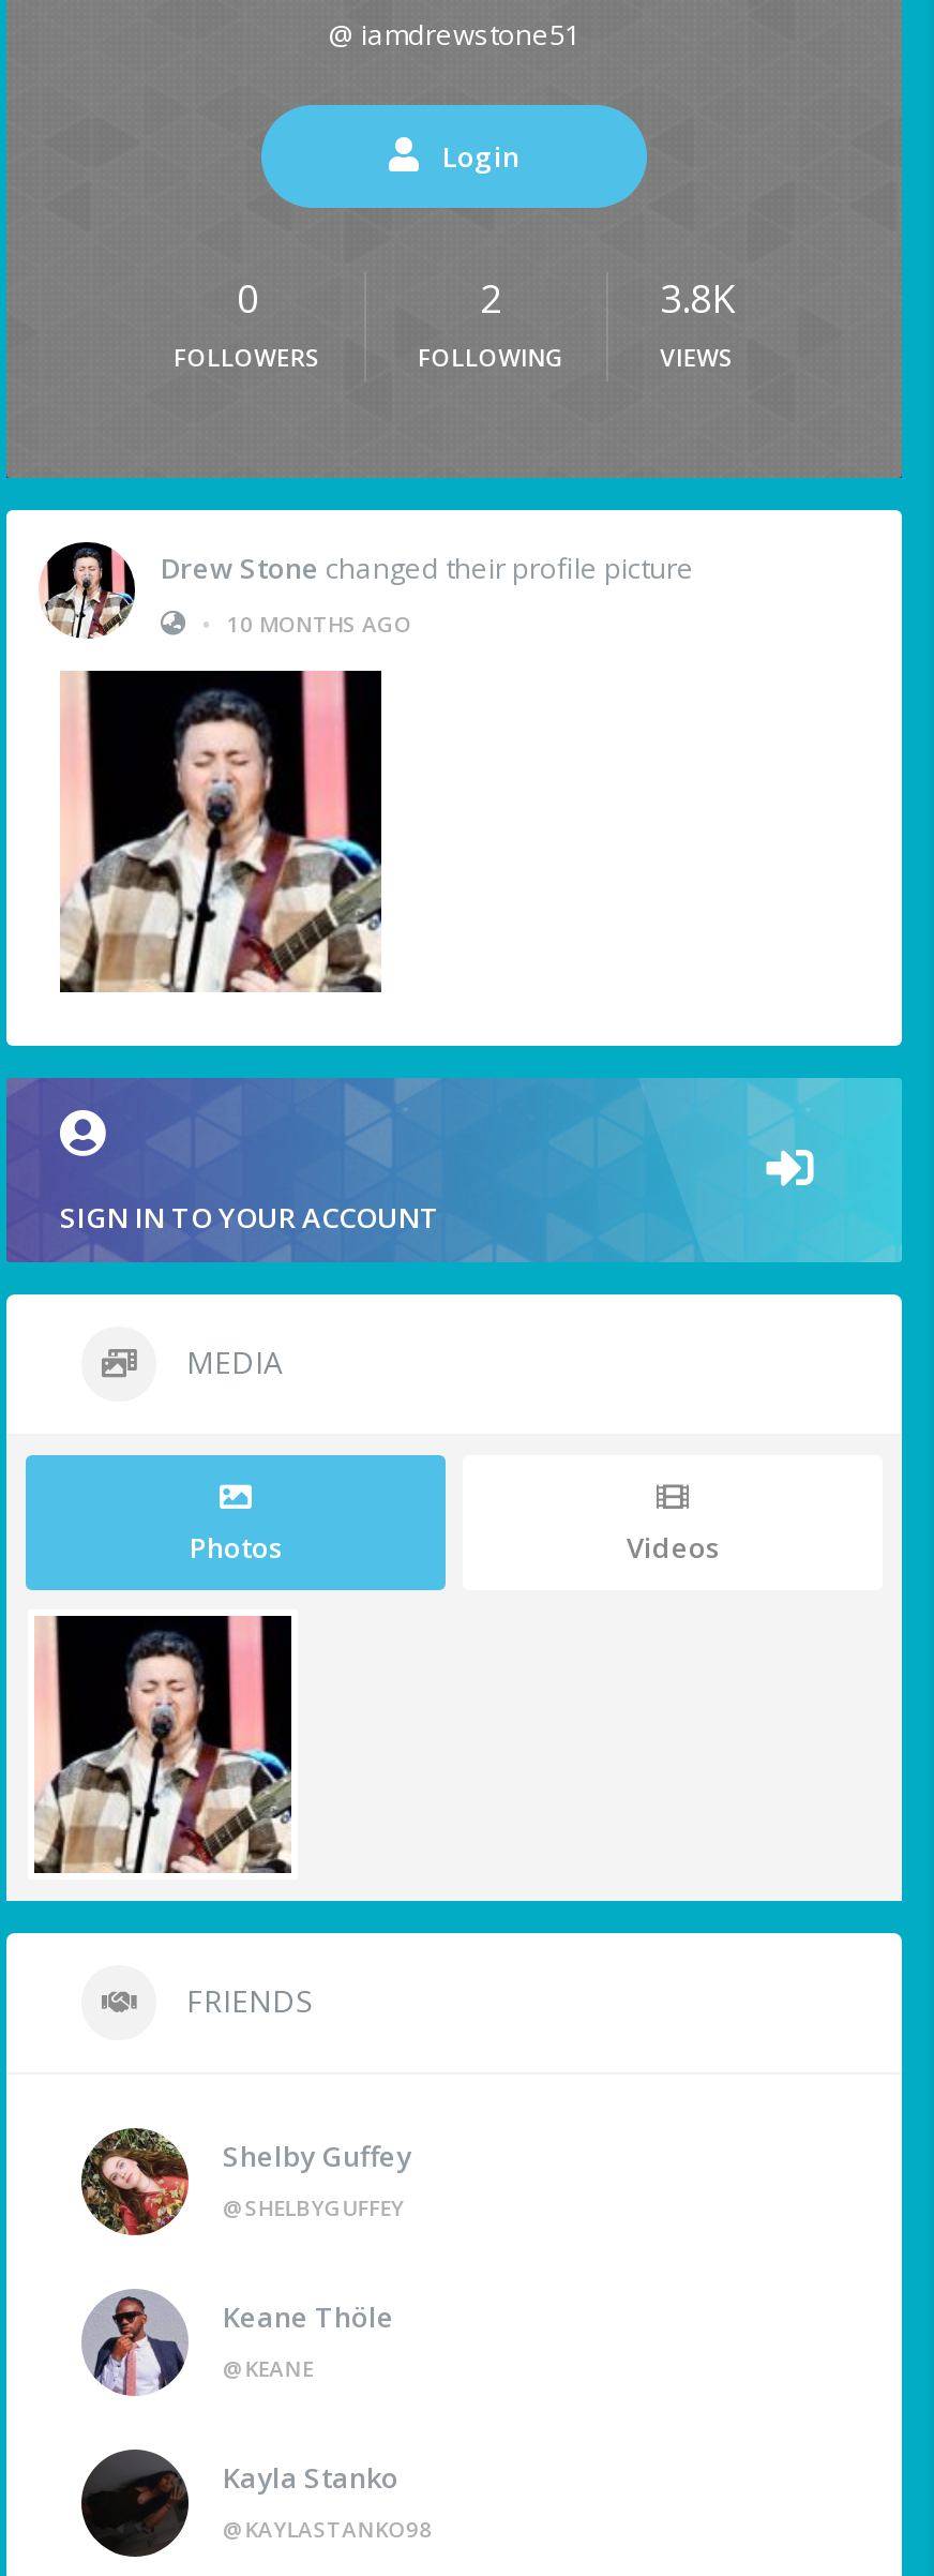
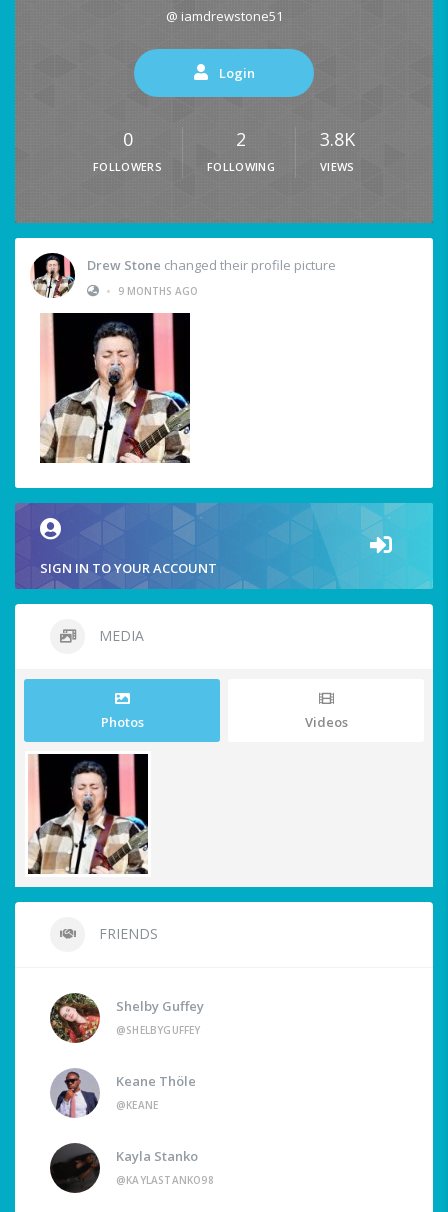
[201,605,411,644] • 10 MONTHS AGO -> [106,282,198,300] • 9 MONTHS AGO

